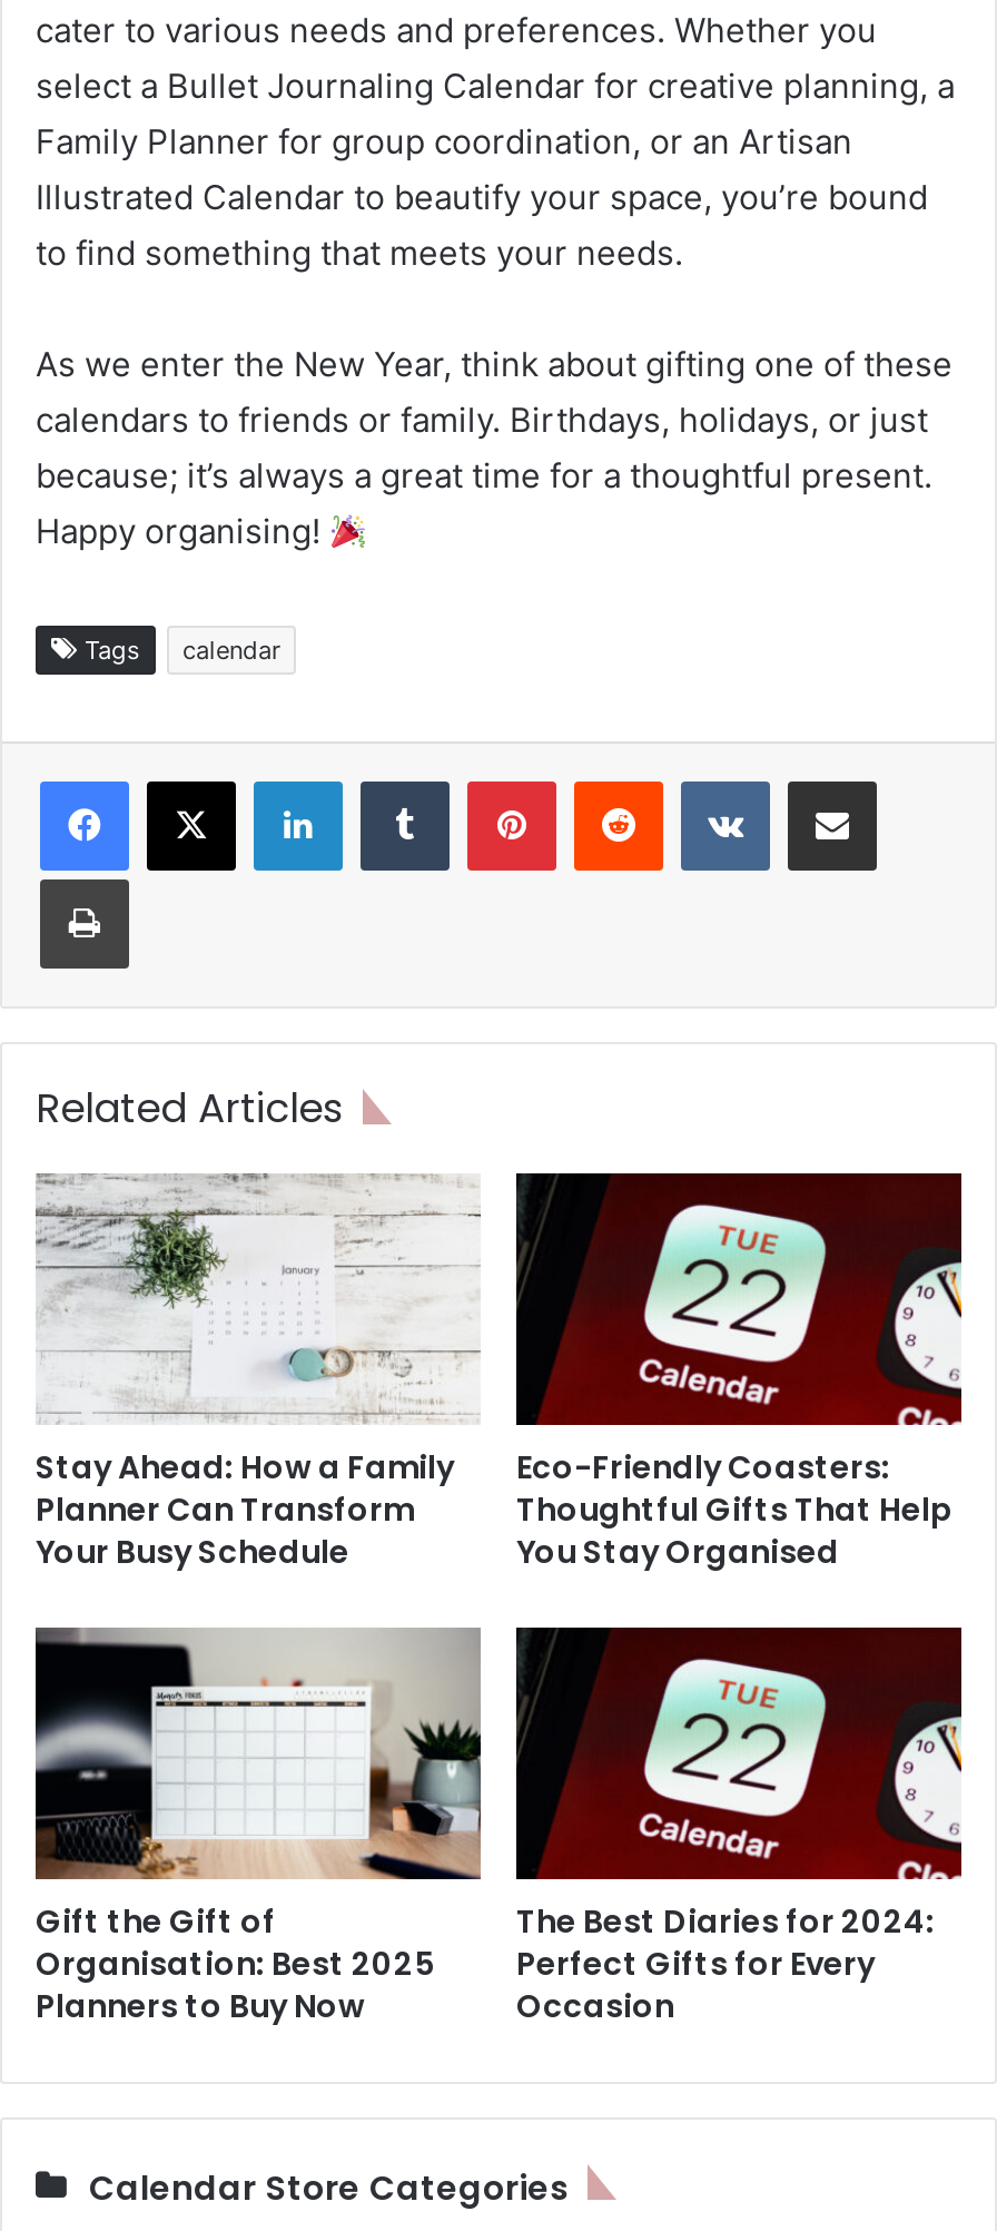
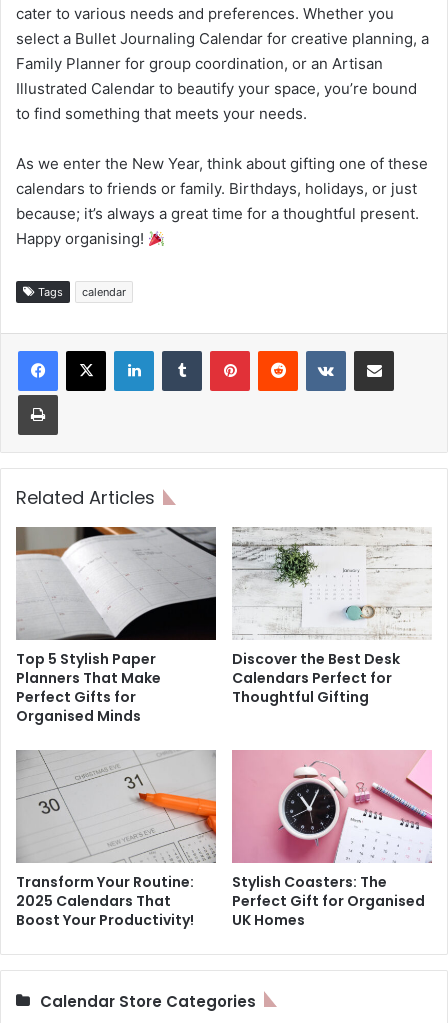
[36,1173,481,1574] [image] | Stay Ahead: How a Family | Planner Can Transform | Your Busy Schedule -> [16,526,217,726] [image] | Top 5 Stylish Paper | Planners That Make | Perfect Gifts for | Organised Minds
[514,1171,964,1574] [image] | Eco-Friendly Coasters: | Thoughtful Gifts That Help | You Stay Organised -> [232,527,432,707] [image] | Discover the Best Desk | Calendars Perfect for | Thoughtful Gifting
[36,1632,483,2028] [image] | Gift the Gift of | Organisation: Best 2025 | Planners to Buy Now -> [16,751,217,930] [image] | Transform Your Routine: | 2025 Calendars That | Boost Your Productivity!
[514,1625,964,2028] [image] | The Best Diaries for 2024: | Perfect Gifts for Every | Occasion -> [232,750,433,930] [image] | Stylish Coasters: The | Perfect Gift for Organised | UK Homes

